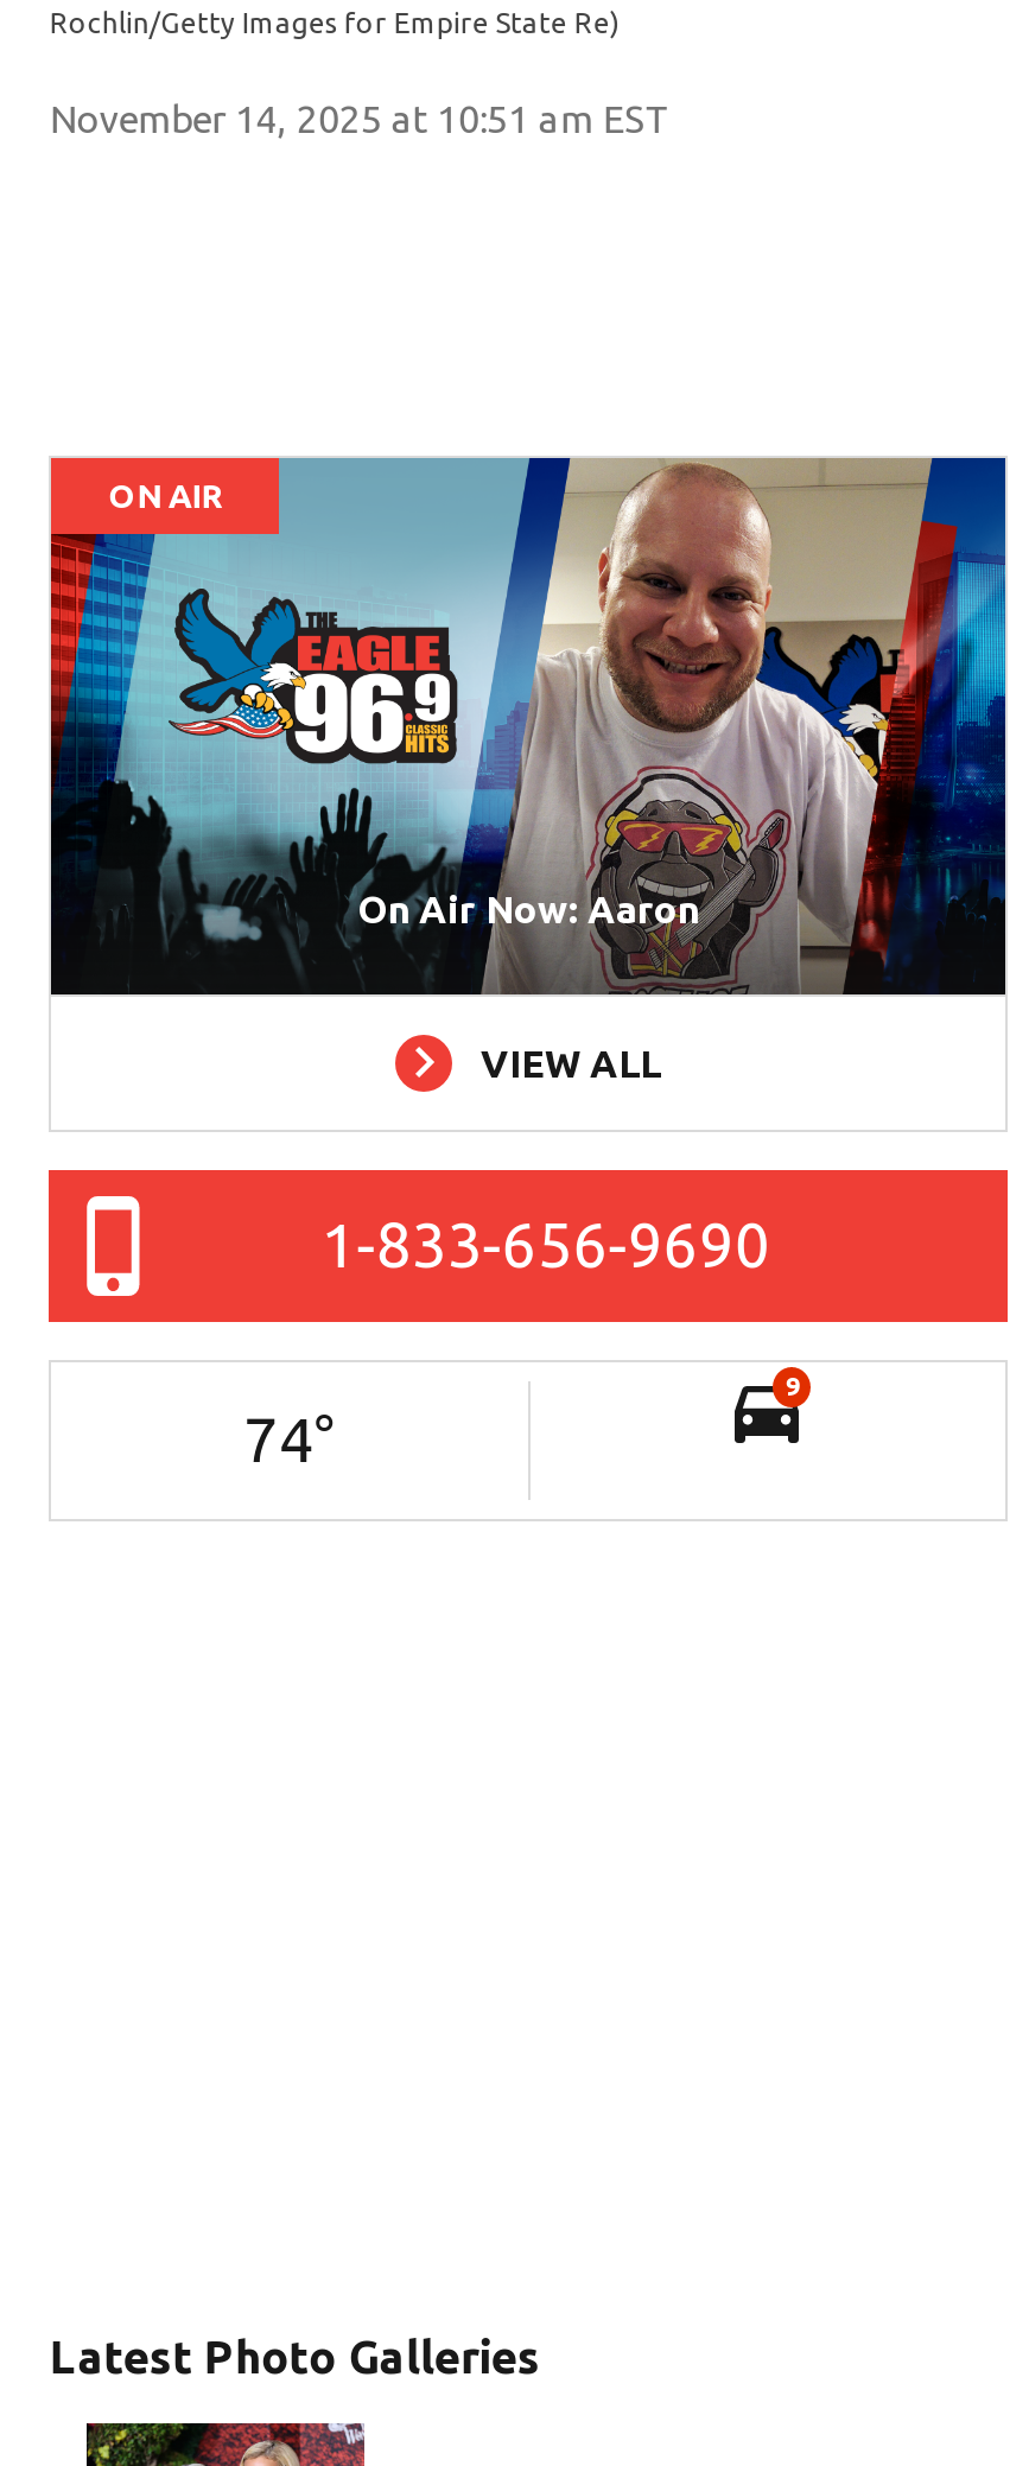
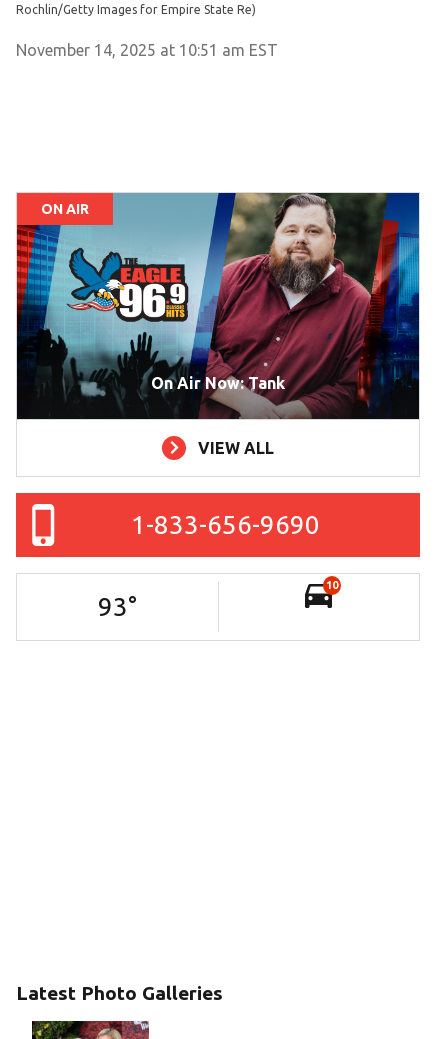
[357,456,932,994] [image] | On Air Now: Aaron -> [151,193,388,419] [image] | On Air Now: Tank
[785,1371,800,1400] 9 -> [326,579,338,591] 10
[244,1405,336,1474] 74° -> [98,592,137,621] 93°

